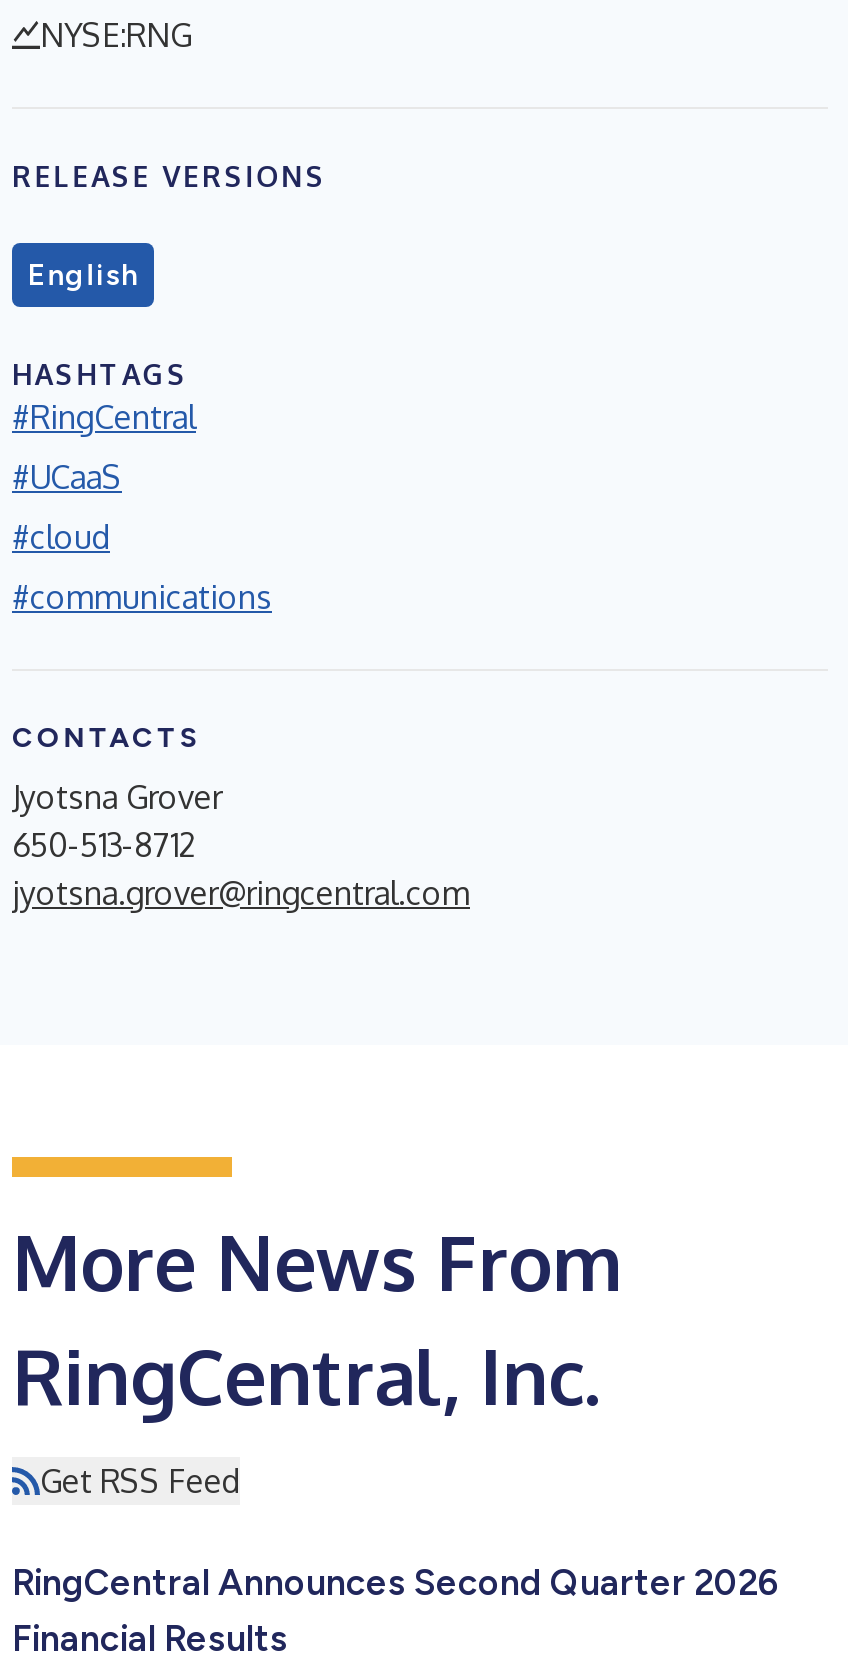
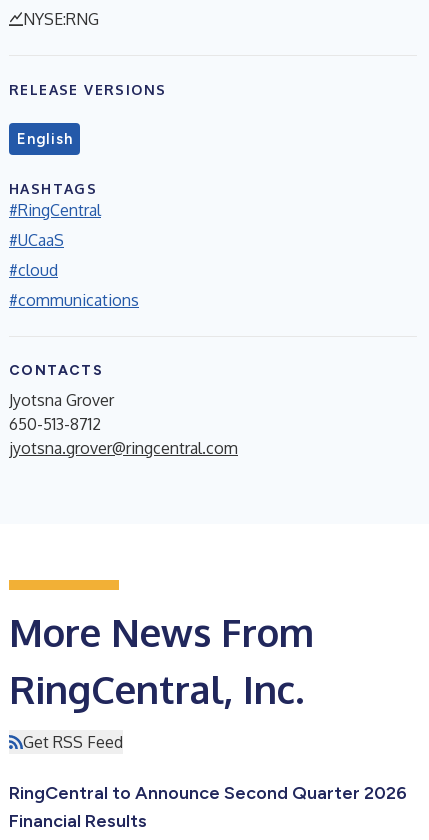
[12,1561,780,1605] RingCentral Announces Second Quarter 2026 -> [9,782,407,804] RingCentral to Announce Second Quarter 2026

